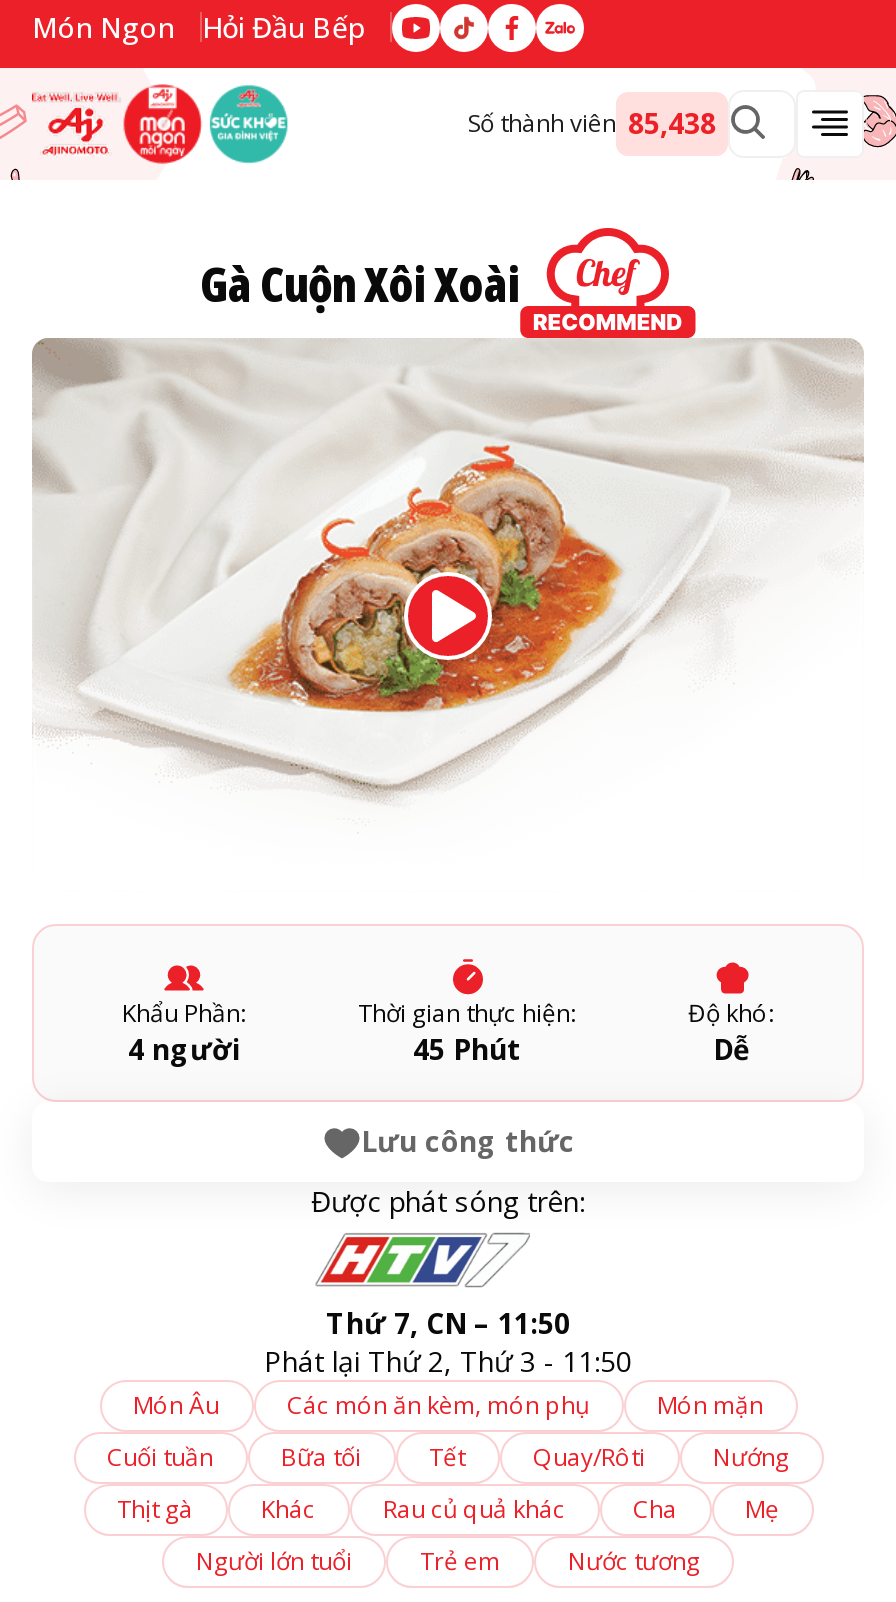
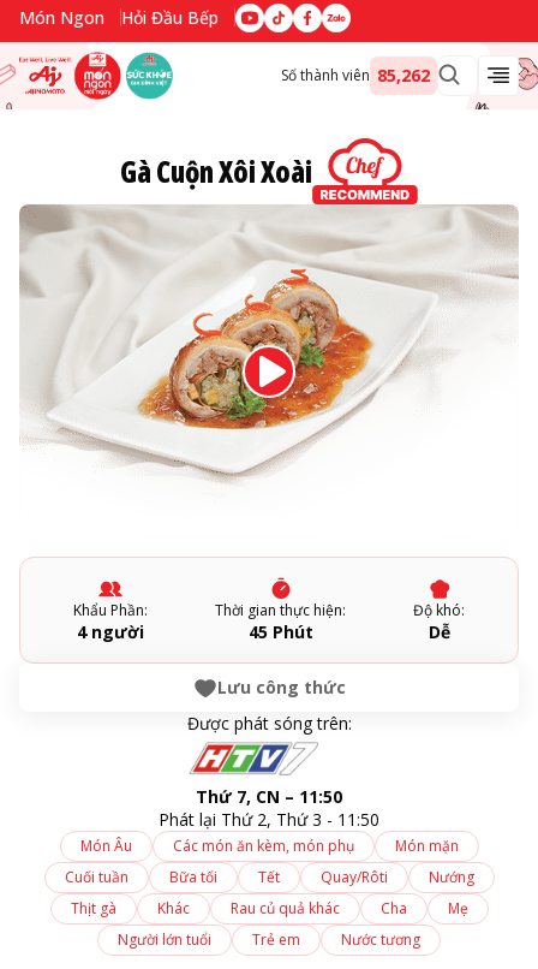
[468,104,716,142] Số thành viên 85,438 -> [281,64,430,87] Số thành viên 85,262

